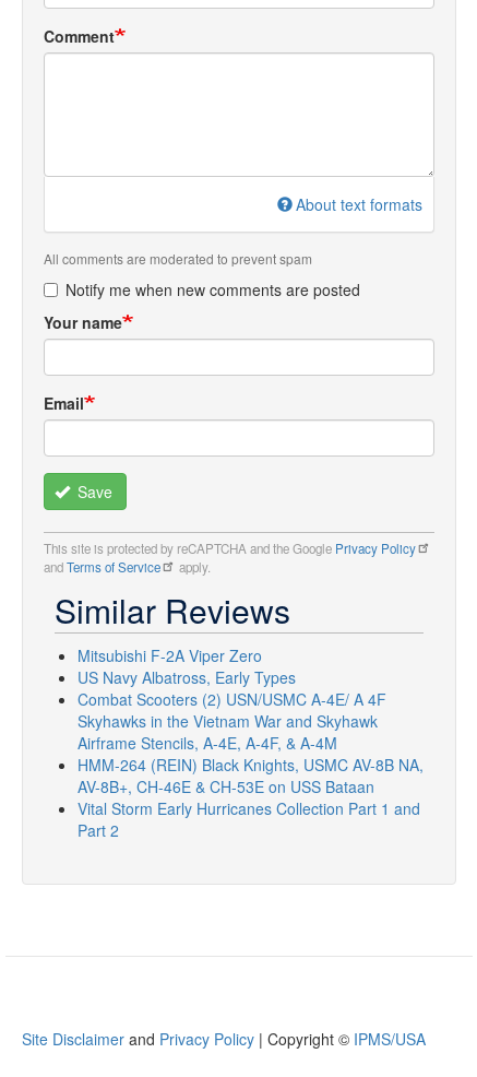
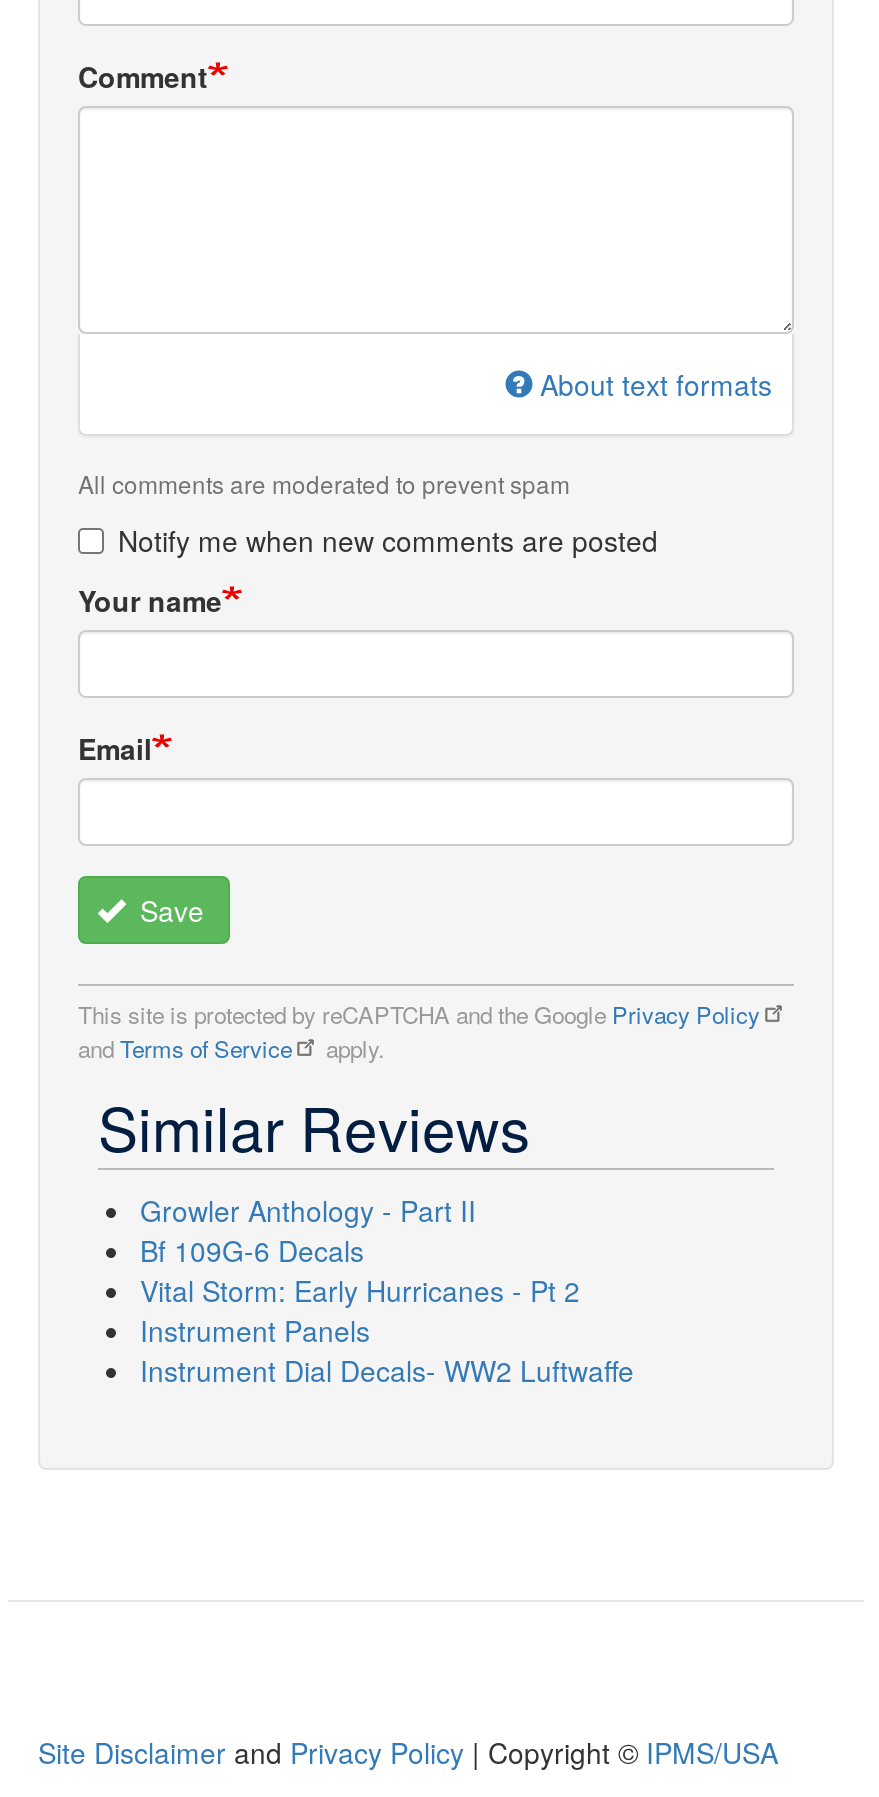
[77,644,424,841] Mitsubishi F-2A Viper Zero | US Navy Albatross, Early Types | Combat Scooters (2) USN/USMC A-4E/ A 4F | Skyhawks in the Vietnam War and Skyhawk | Airframe Stencils, A-4E, A-4F, & A-4M | HMM-264 (REIN) Black Knights, USMC AV-8B NA, | AV-8B+, CH-46E & CH-53E on USS Bataan | Vital Storm Early Hurricanes Collection Part 1 and | Part 2 -> [140,1190,634,1390] Growler Anthology - Part II | Bf 109G-6 Decals | Vital Storm: Early Hurricanes - Pt 2 | Instrument Panels | Instrument Dial Decals- WW2 Luftwaffe

